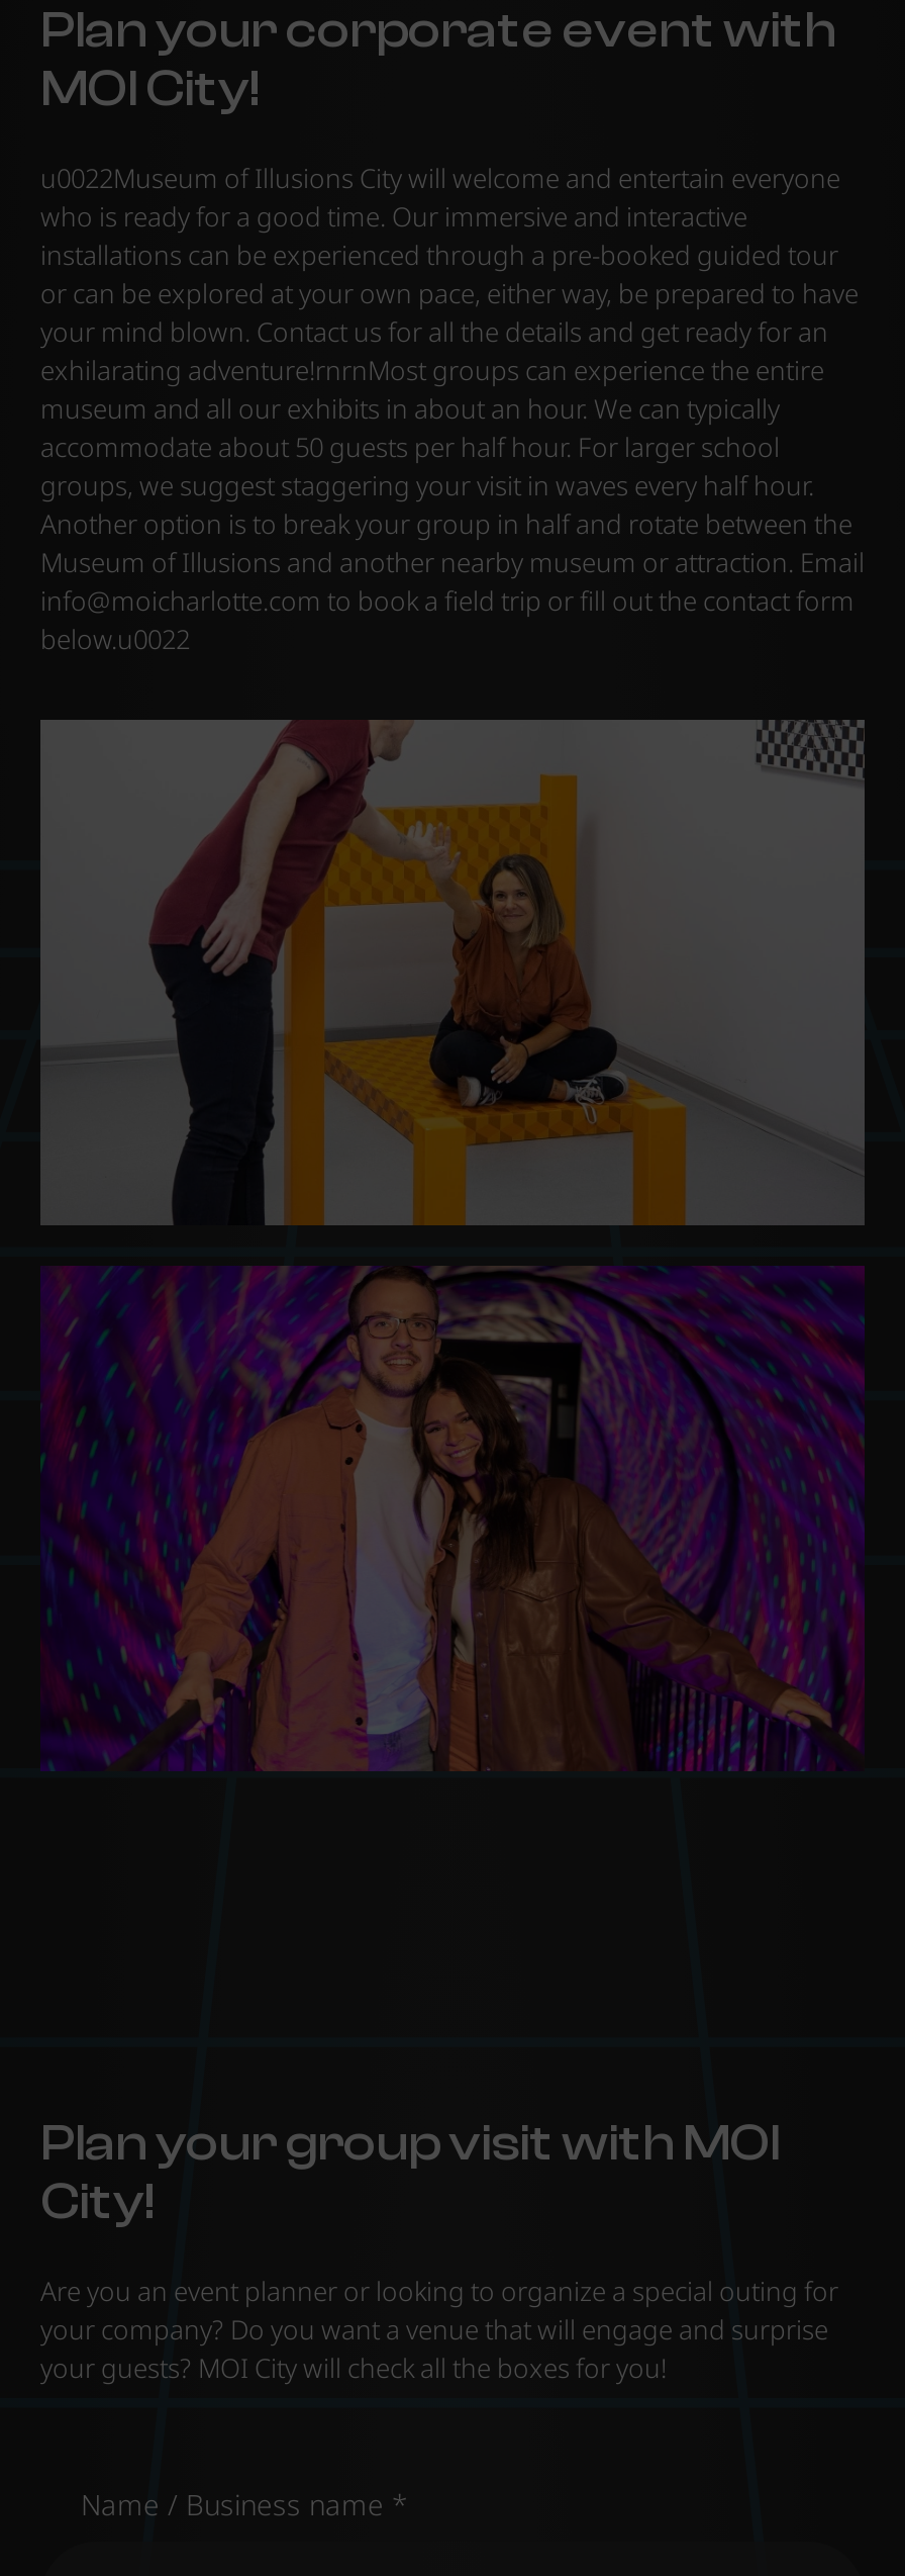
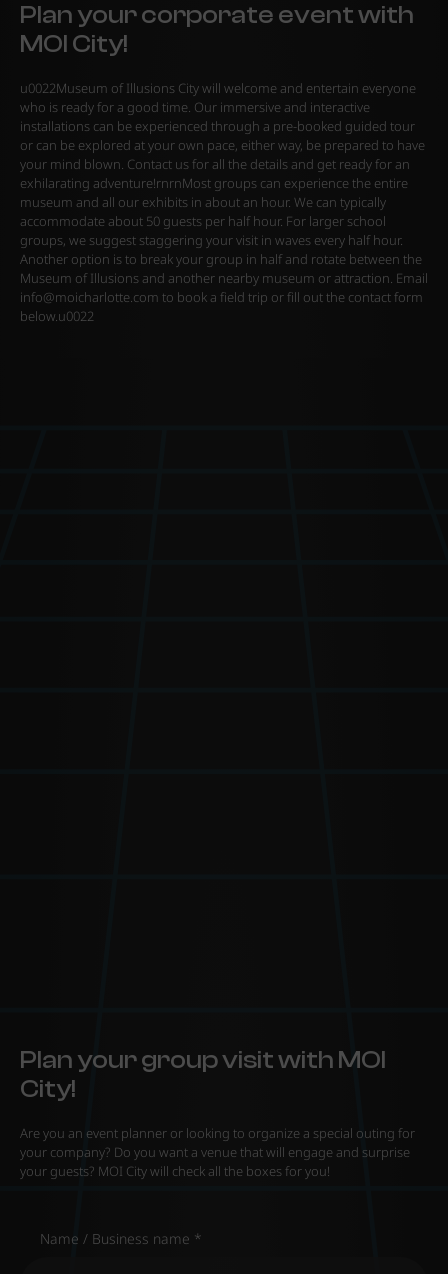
[38,718,867,1227] [image] -> none
[38,1264,867,1773] [image] -> none

